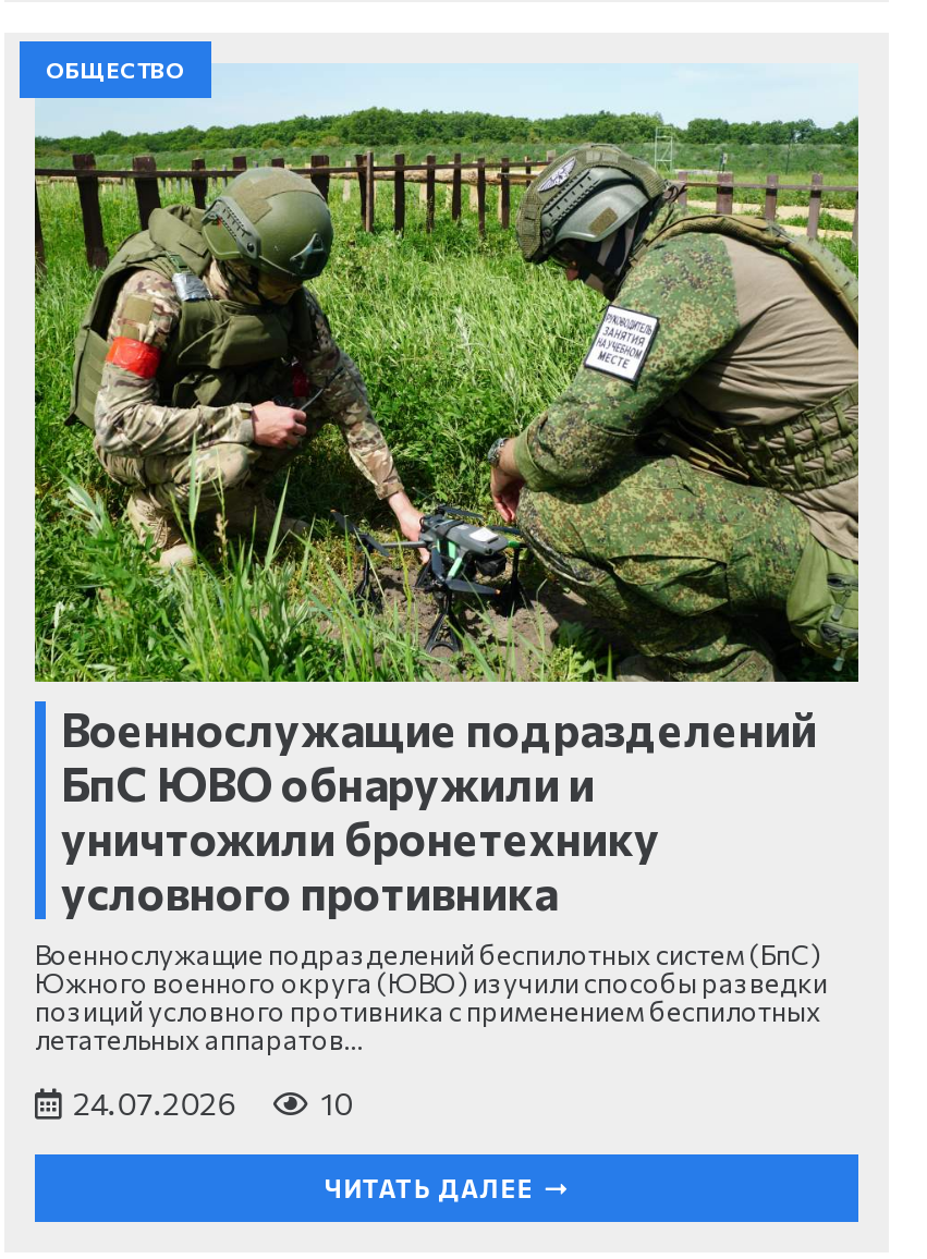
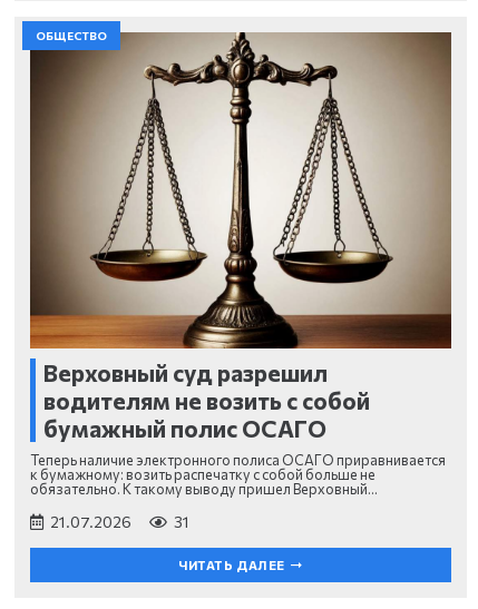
[33,63,858,1057] [image] | Военнослужащие подразделений | БпС ЮВО обнаружили и | уничтожили бронетехнику | условного противника | Военнослужащие подразделений беспилотных систем (БпС) | Южного военного округа (ЮВО) изучили способы разведки | позиций условного противника с применением беспилотных | летательных аппаратов… -> [29,31,452,498] [image] | Верховный суд разрешил | водителям не возить с собой | бумажный полис ОСАГО | Теперь наличие электронного полиса ОСАГО приравнивается | к бумажному: возить распечатку с собой больше не | обязательно. К такому выводу пришел Верховный…
[73,1085,353,1122] 24.07.2026 | 10 -> [50,512,189,531] 21.07.2026 | 31

